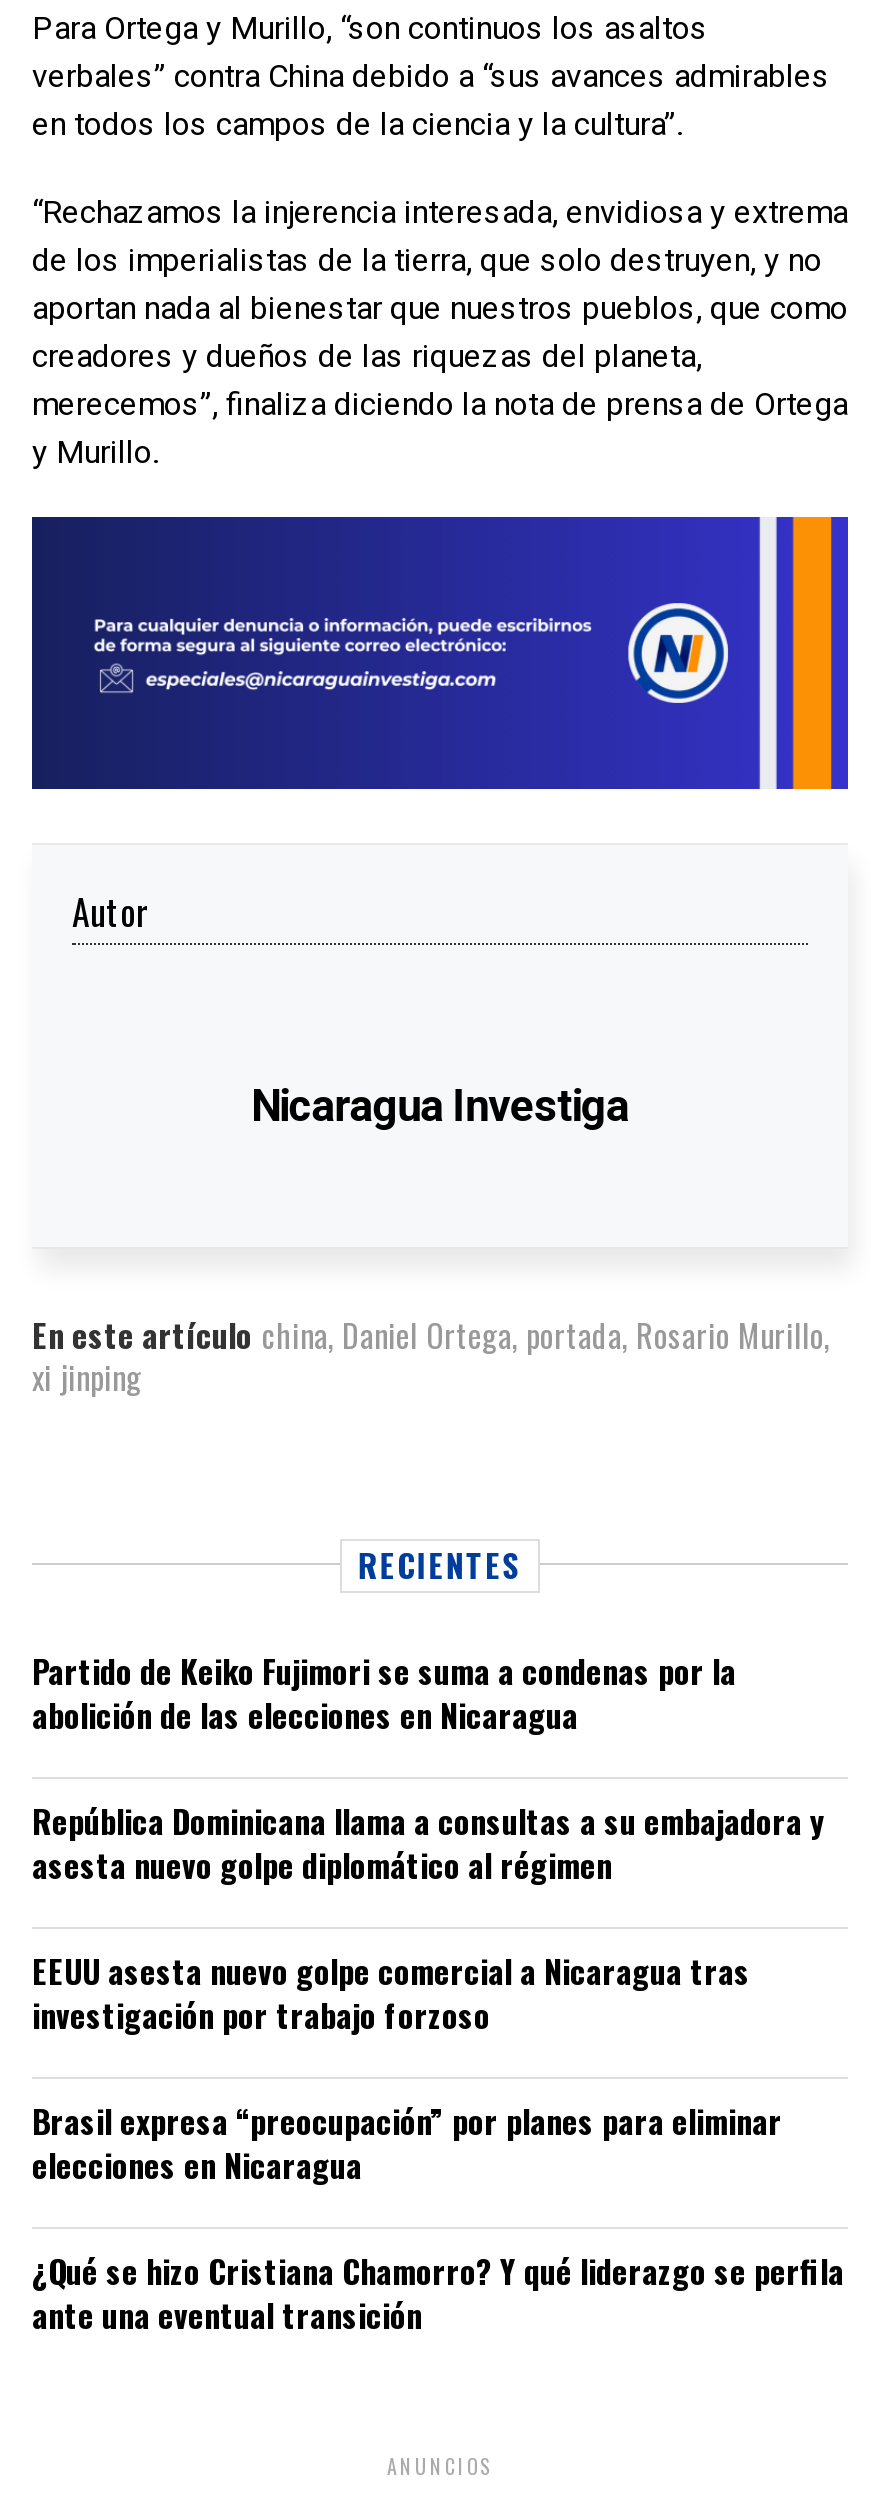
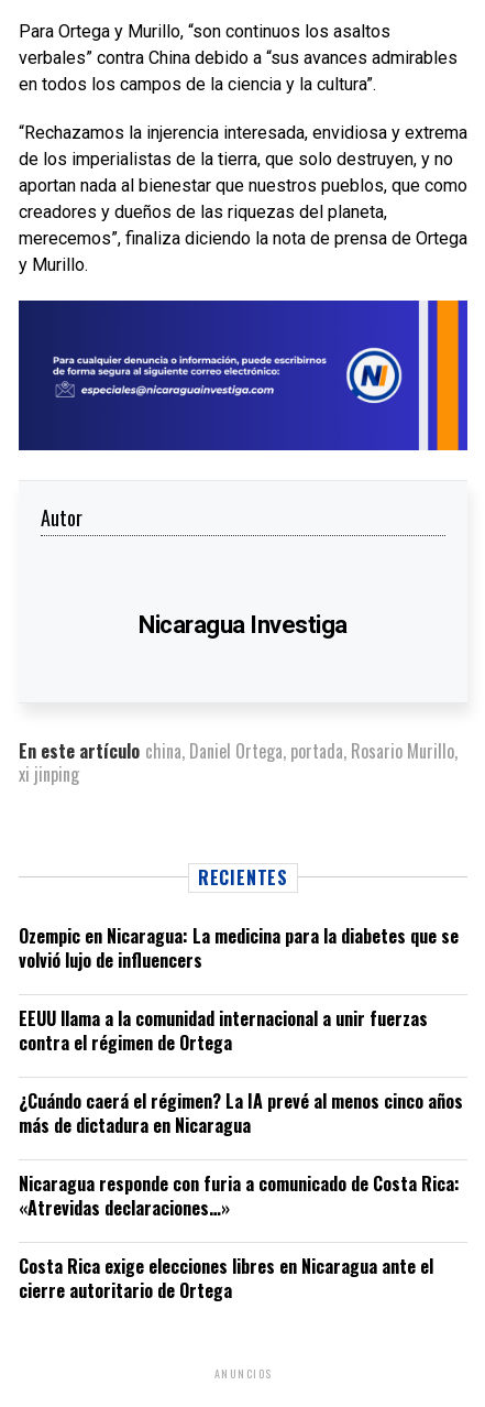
[32,1647,736,1739] Partido de Keiko Fujimori se suma a condenas por la | abolición de las elecciones en Nicaragua -> [19,923,459,973] Ozempic en Nicaragua: La medicina para la diabetes que se | volvió lujo de influencers
[32,1797,824,1889] República Dominicana llama a consultas a su embajadora y | asesta nuevo golpe diplomático al régimen -> [19,1005,428,1056] EEUU llama a la comunidad internacional a unir fuerzas | contra el régimen de Ortega
[32,1947,750,2039] EEUU asesta nuevo golpe comercial a Nicaragua tras | investigación por trabajo forzoso -> [19,1088,463,1138] ¿Cuándo caerá el régimen? La IA prevé al menos cinco años | más de dictadura en Nicaragua
[32,2097,782,2189] Brasil expresa “preocupación” por planes para eliminar | elecciones en Nicaragua -> [19,1170,460,1221] Nicaragua responde con furia a comunicado de Costa Rica: | «Atrevidas declaraciones…»
[32,2247,844,2339] ¿Qué se hizo Cristiana Chamorro? Y qué liderazgo se perfila | ante una eventual transición -> [19,1253,433,1304] Costa Rica exige elecciones libres en Nicaragua ante el | cierre autoritario de Ortega

